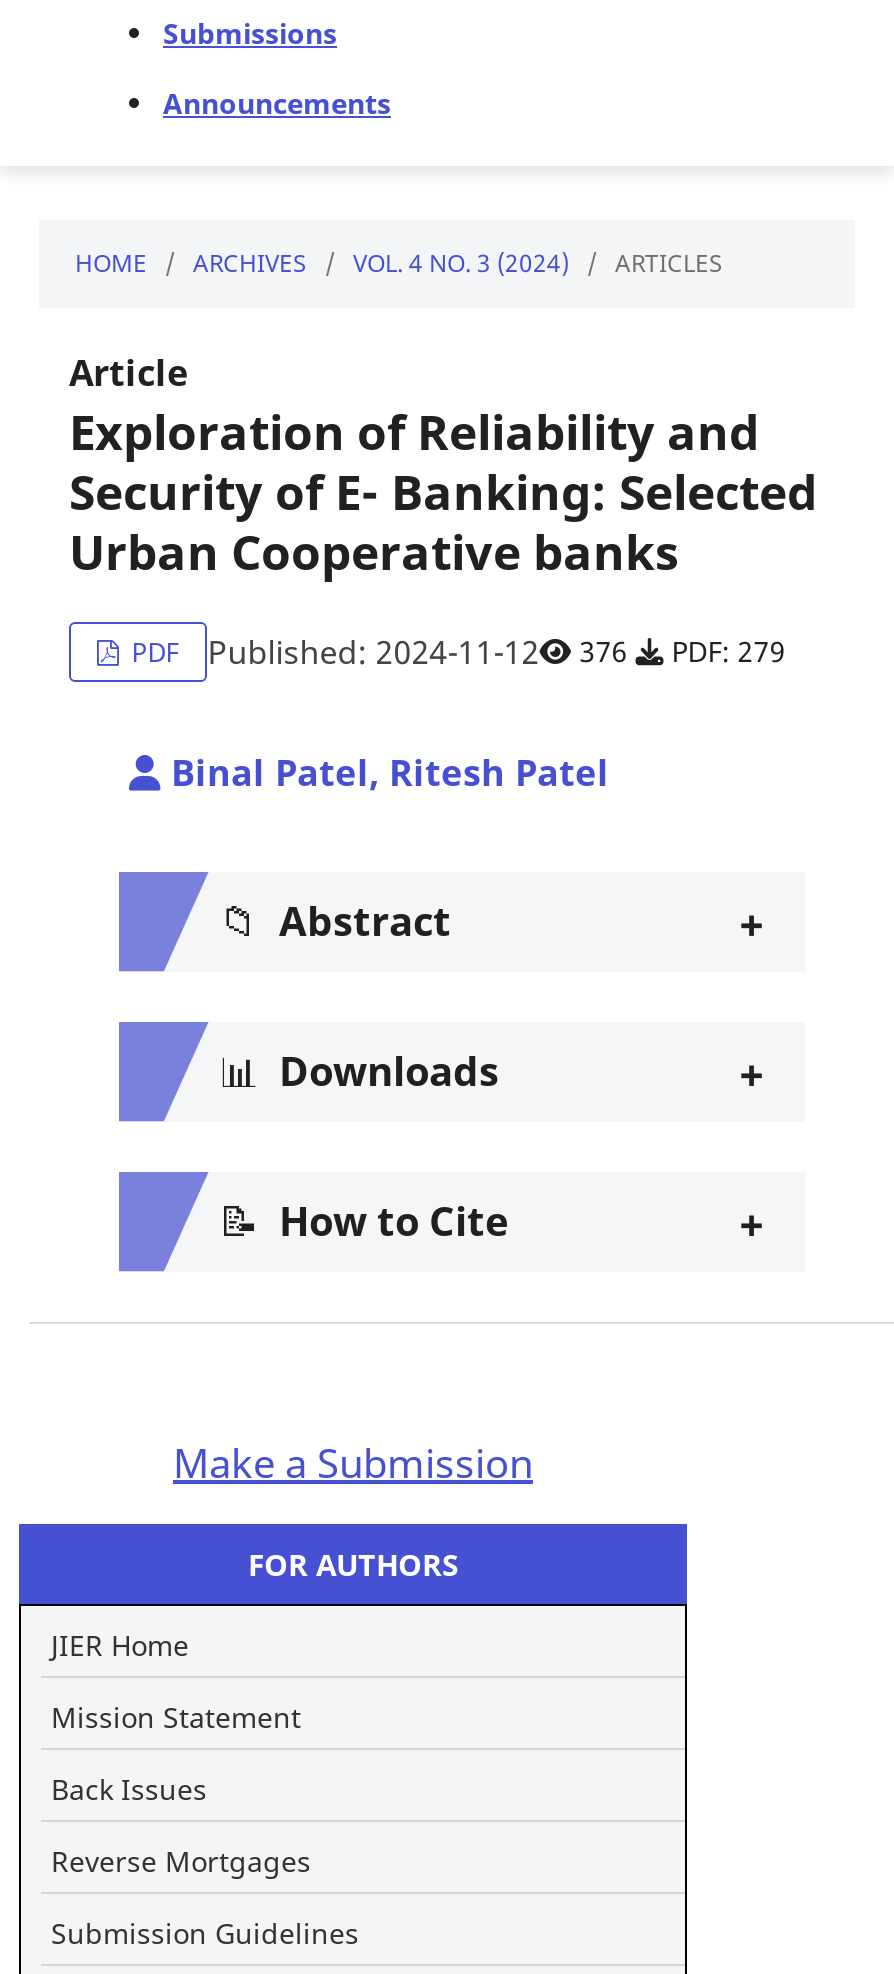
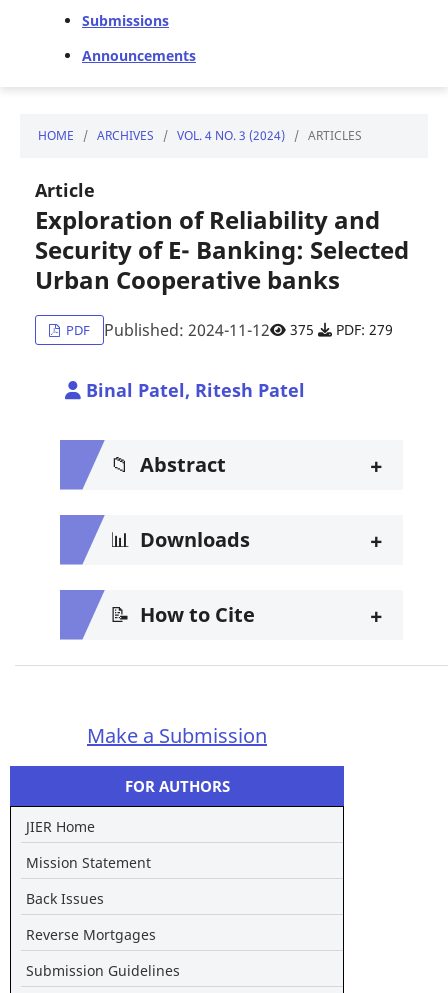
[125,629,785,673] PDF Published: 2024-11-12 376 PDF: 279 -> [63,319,393,341] PDF Published: 2024-11-12 375 PDF: 279

